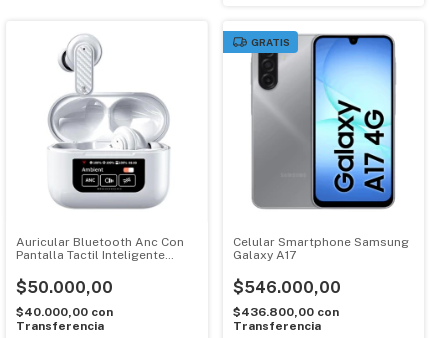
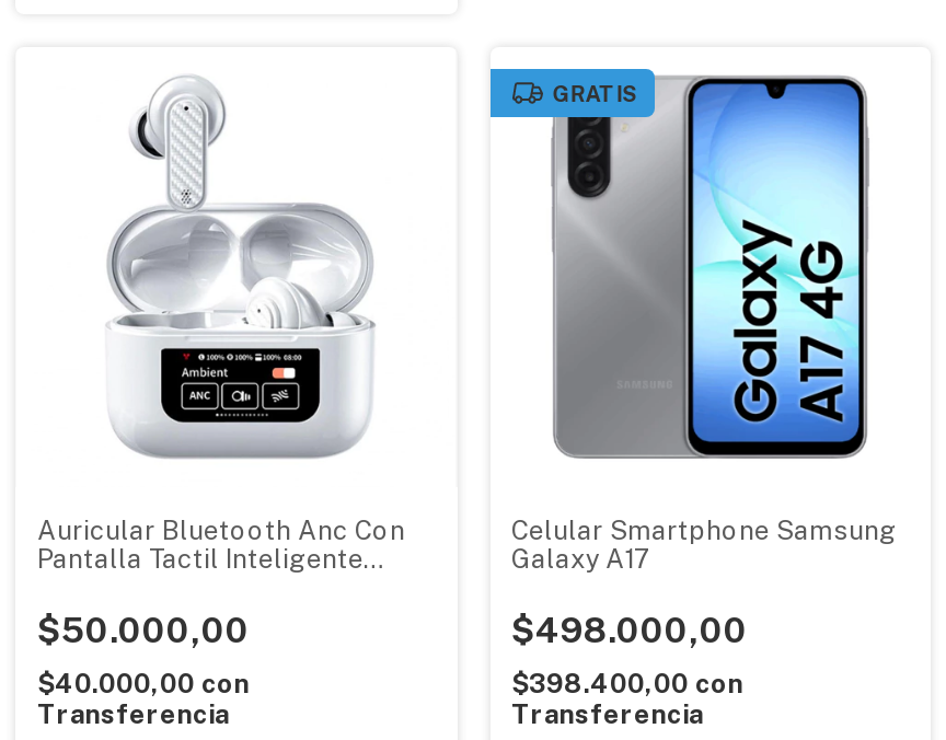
[232,278,340,297] $546.000,00 -> [511,610,748,652] $498.000,00
[232,305,338,319] $436.800,00 con -> [511,669,743,700] $398.400,00 con

